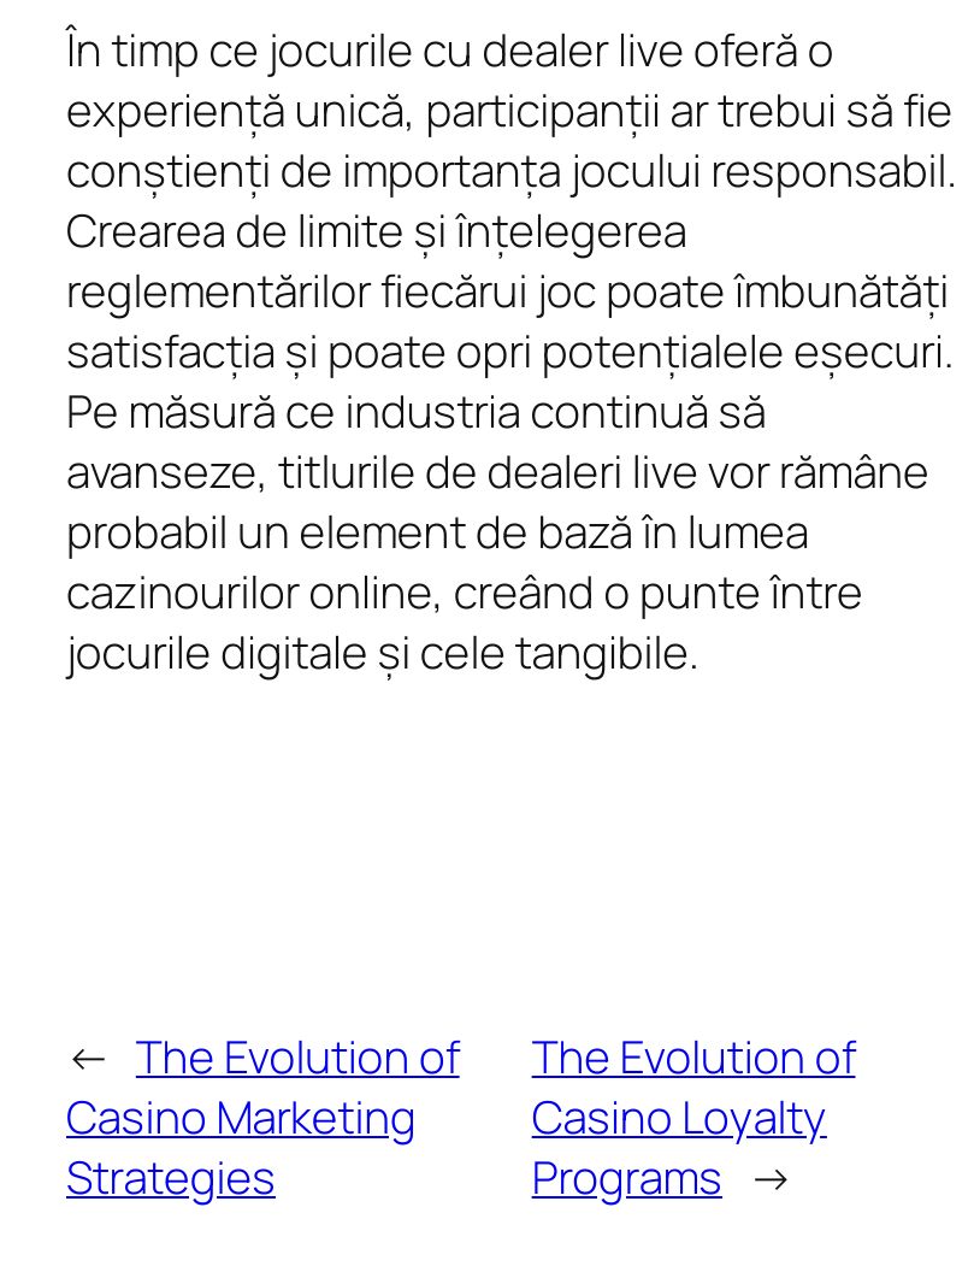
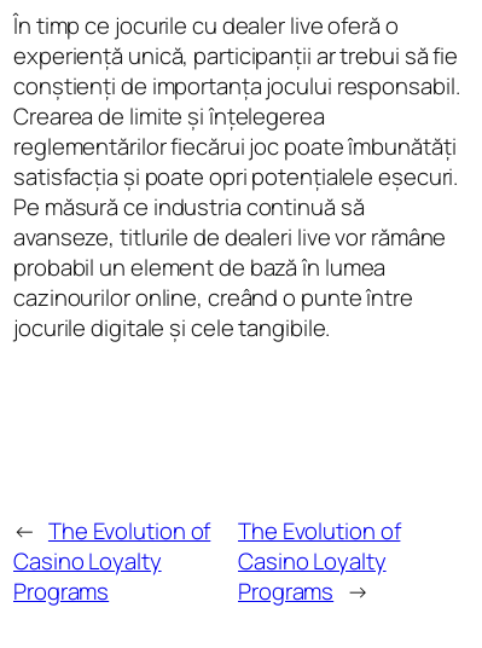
[66,1084,416,1207] Casino Marketing | Strategies -> [13,545,161,606] Casino Loyalty | Programs

